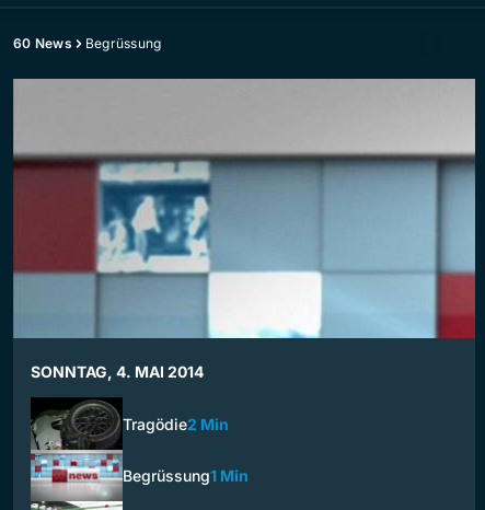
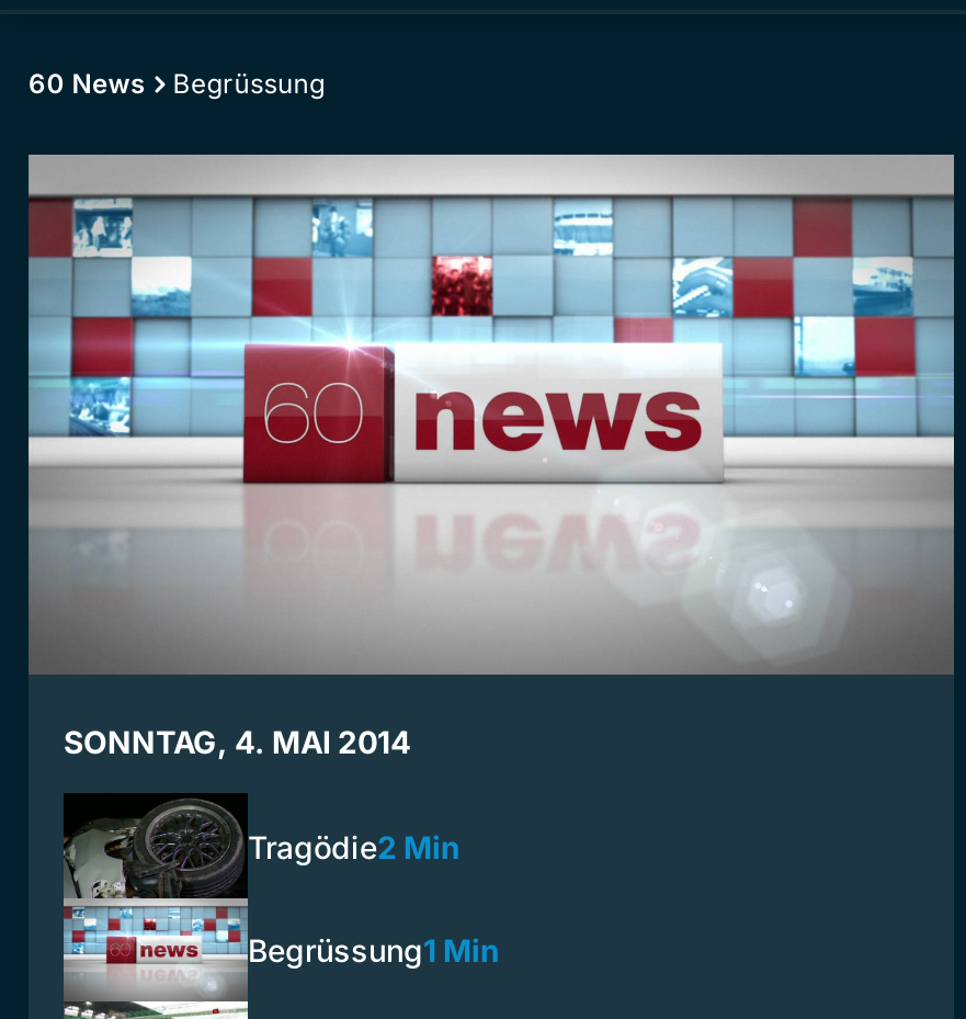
[12,81,475,339] [image] -> [26,157,954,675] [image]

